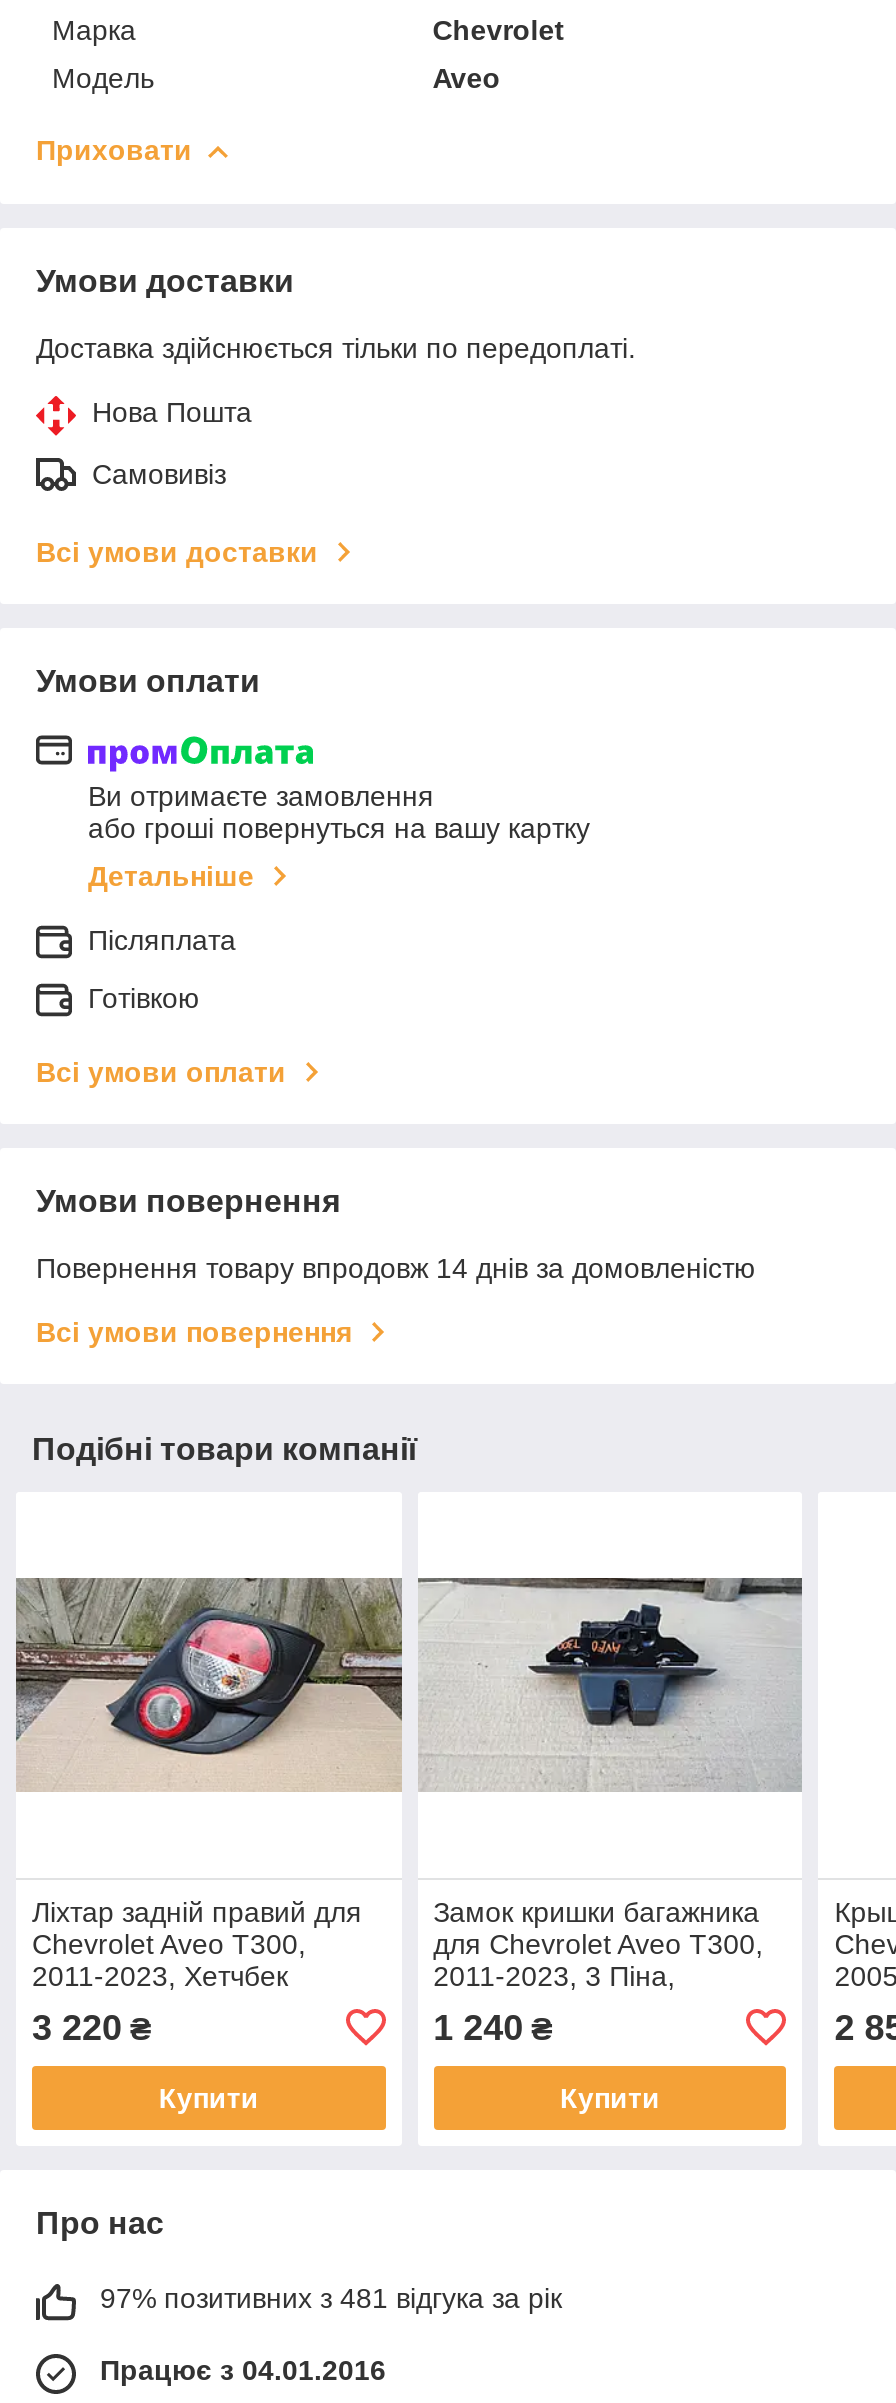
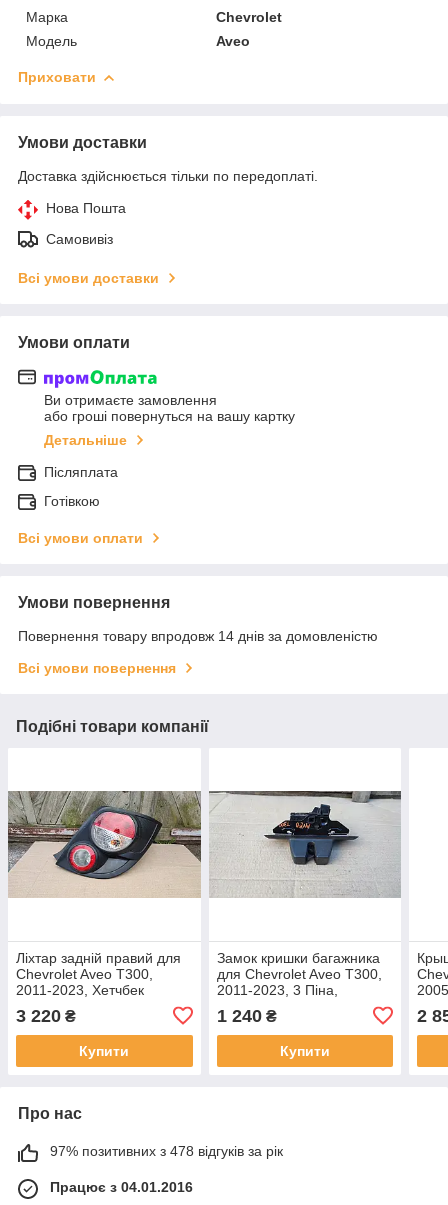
[100,2282,562,2314] 97% позитивних з 481 відгука за рік -> [50,1143,283,1159] 97% позитивних з 478 відгуків за рік

